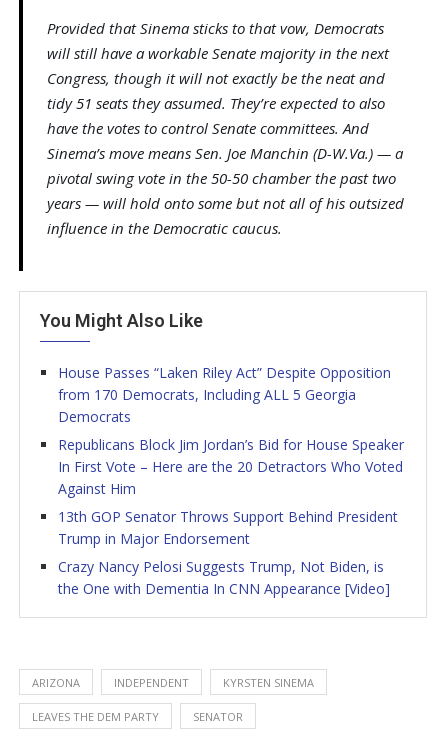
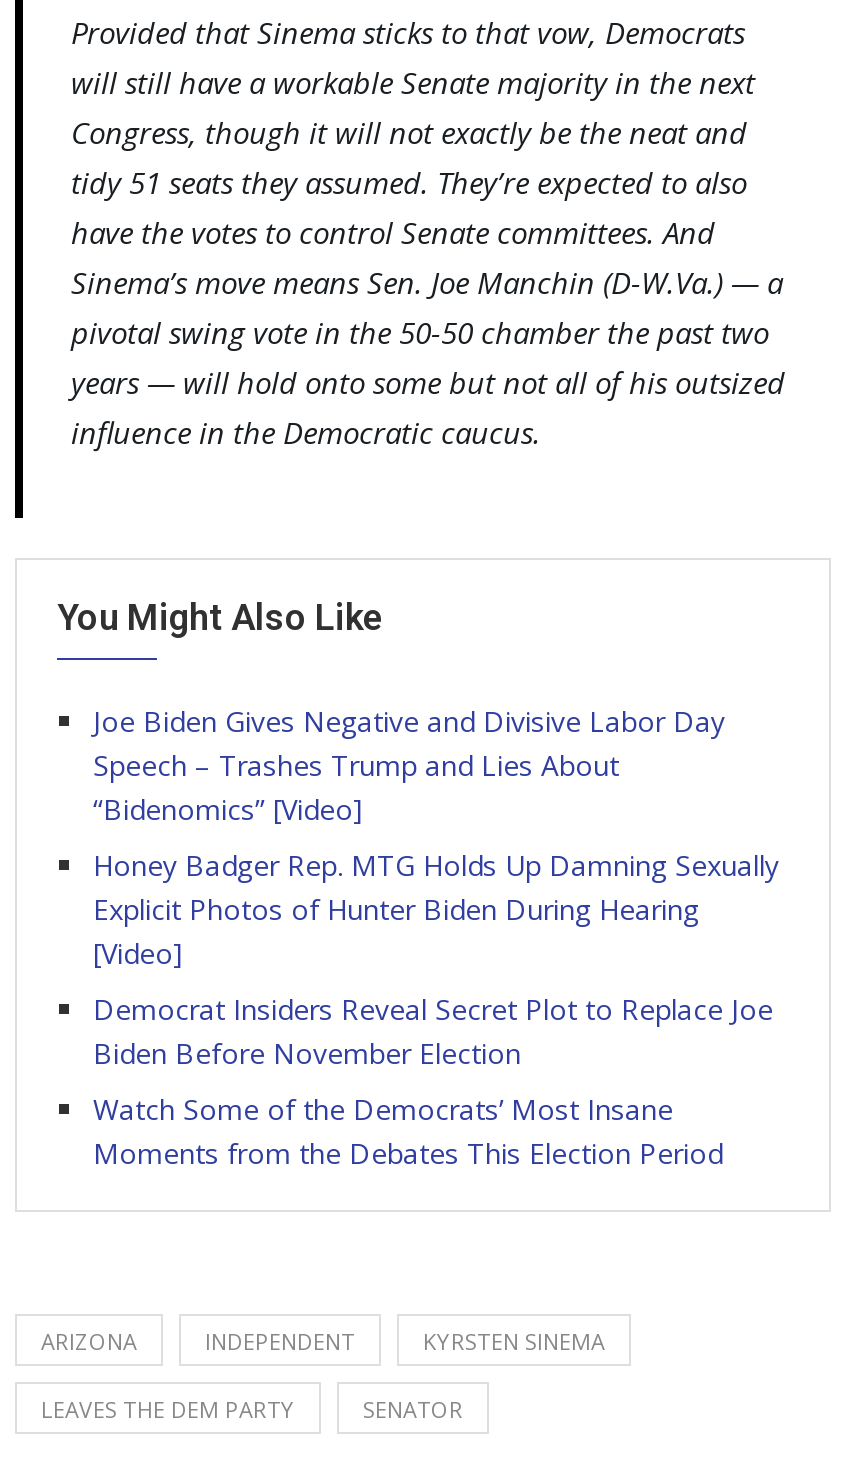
[58,363,391,426] House Passes “Laken Riley Act” Despite Opposition | from 170 Democrats, Including ALL 5 Georgia | Democrats -> [93,702,725,828] Joe Biden Gives Negative and Divisive Labor Day | Speech – Trashes Trump and Lies About | “Bidenomics” [Video]
[58,435,404,498] Republicans Block Jim Jordan’s Bid for House Speaker | In First Vote – Here are the 20 Detractors Who Voted | Against Him -> [93,846,779,972] Honey Badger Rep. MTG Holds Up Damning Sexually | Explicit Photos of Hunter Biden During Hearing | [Video]
[58,507,398,548] 13th GOP Senator Throws Support Behind President | Trump in Major Endorsement -> [93,990,773,1072] Democrat Insiders Reveal Secret Plot to Replace Joe | Biden Before November Election
[58,557,390,598] Crazy Nancy Pelosi Suggests Trump, Not Biden, is | the One with Dementia In CNN Appearance [Video] -> [93,1090,723,1172] Watch Some of the Democrats’ Most Insane | Moments from the Debates This Election Period

